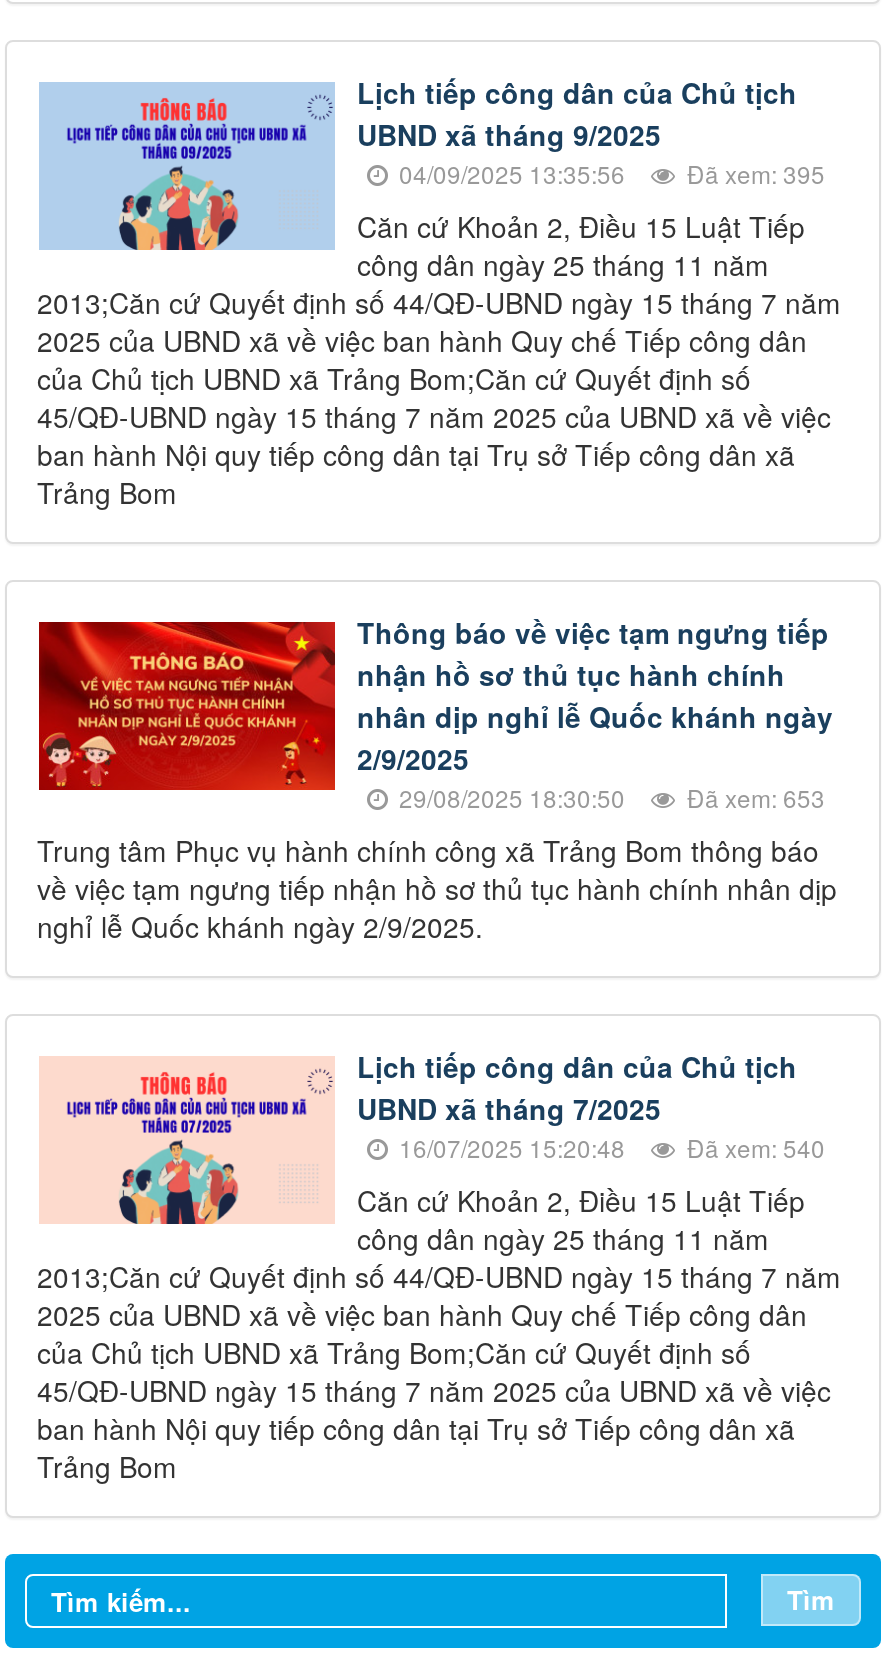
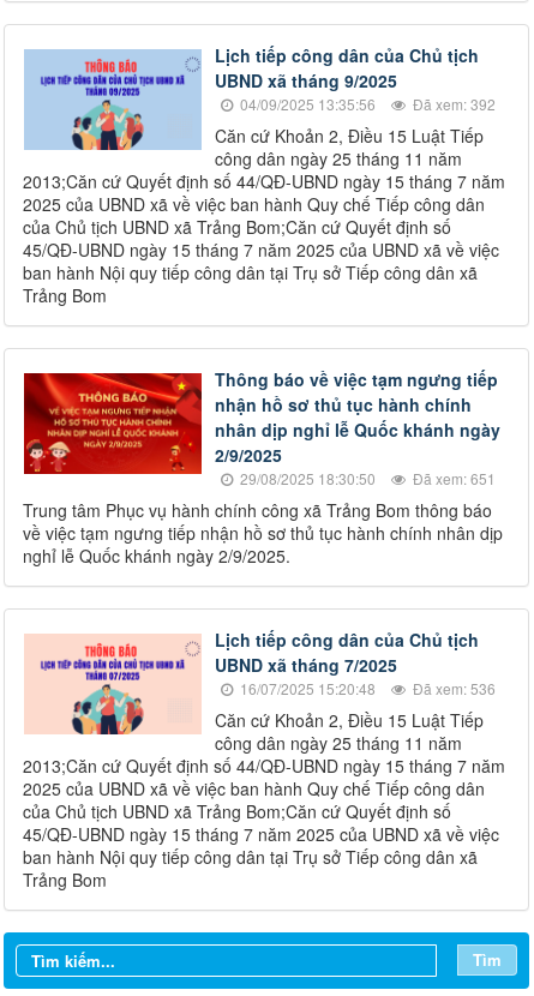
[393,156,825,190] 04/09/2025 13:35:56 Đã xem: 395 -> [236,94,496,114] 04/09/2025 13:35:56 Đã xem: 392
[393,780,825,814] 29/08/2025 18:30:50 Đã xem: 653 -> [236,468,496,489] 29/08/2025 18:30:50 Đã xem: 651
[393,1130,825,1164] 16/07/2025 15:20:48 Đã xem: 540 -> [236,678,496,699] 16/07/2025 15:20:48 Đã xem: 536

